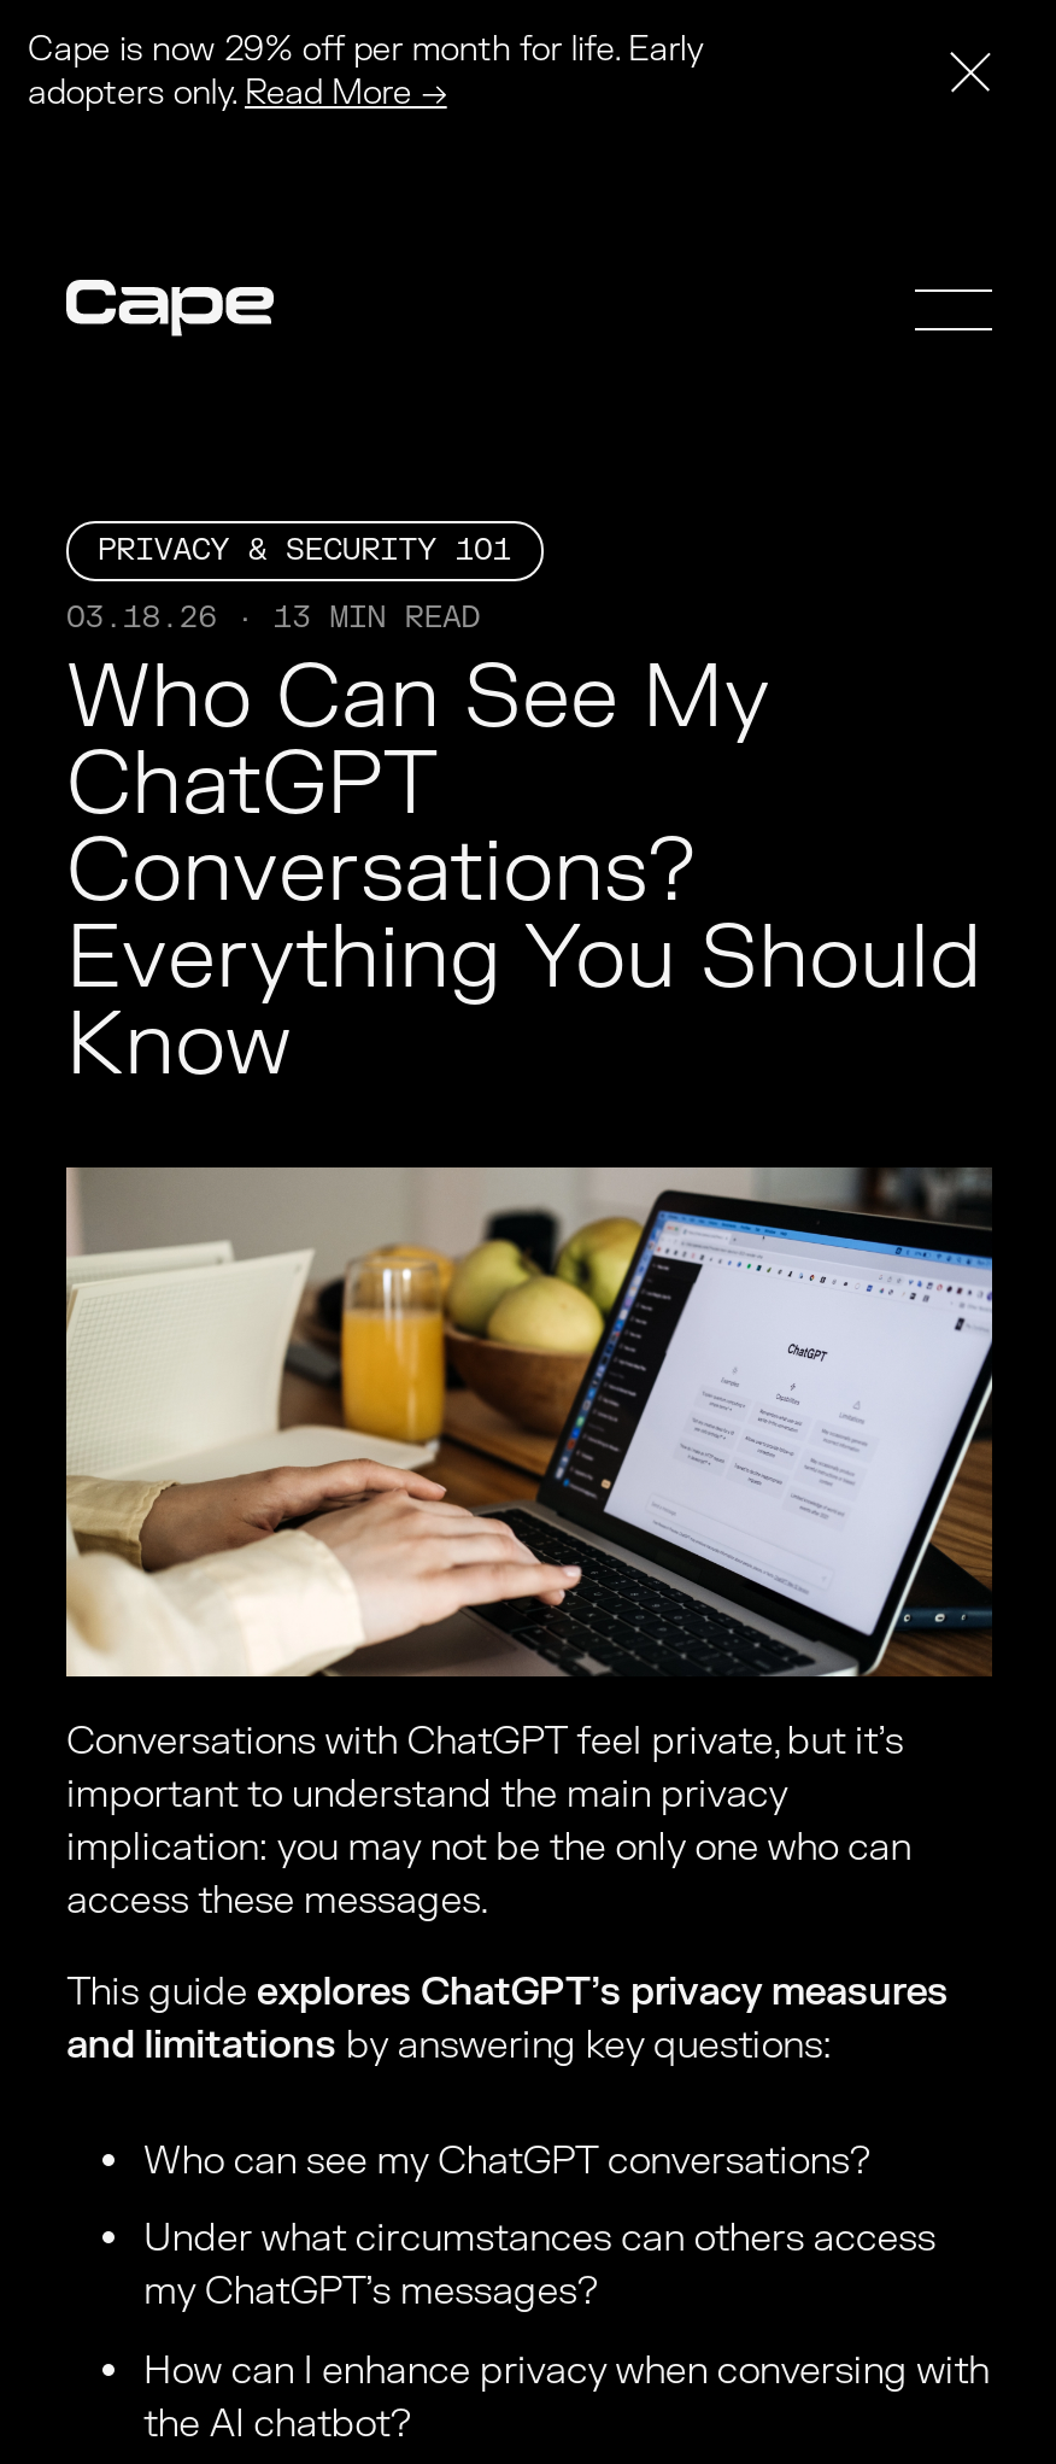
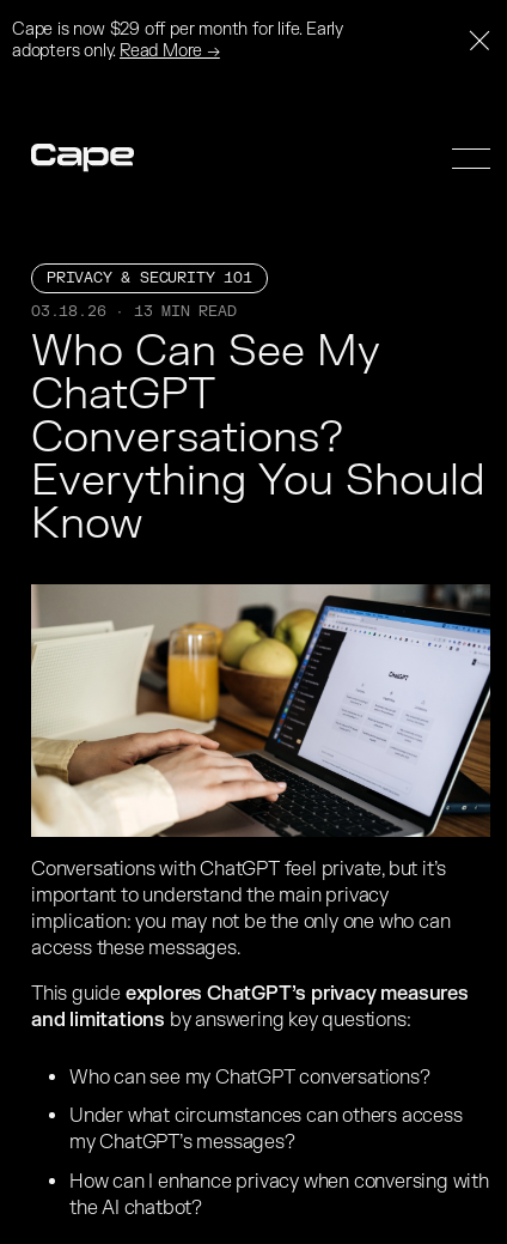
[28,29,703,70] Cape is now 29% off per month for life. Early -> [12,19,343,40] Cape is now $29 off per month for life. Early

